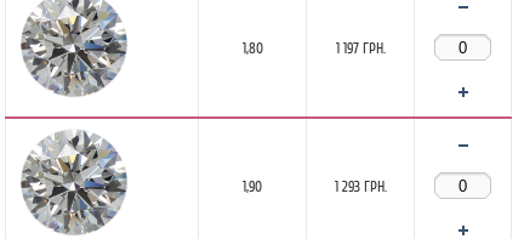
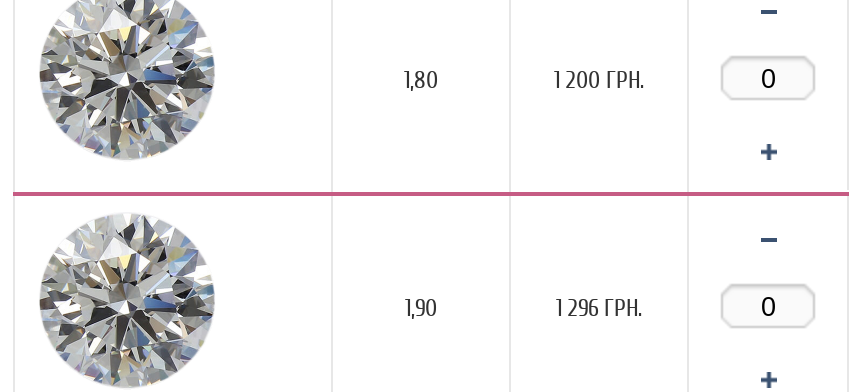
[335,40,385,57] 1 197 ГРН. -> [554,66,644,94] 1 200 ГРН.
[334,178,386,195] 1 293 ГРН. -> [556,294,642,322] 1 296 ГРН.

